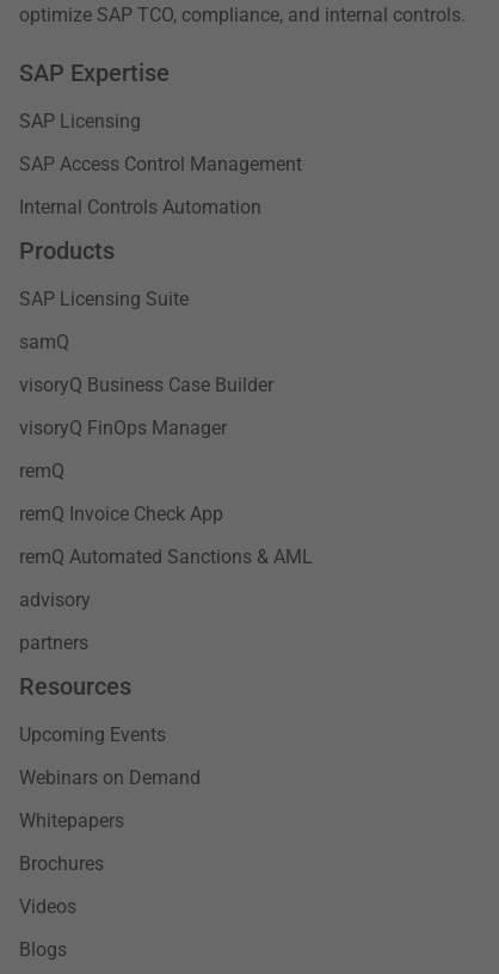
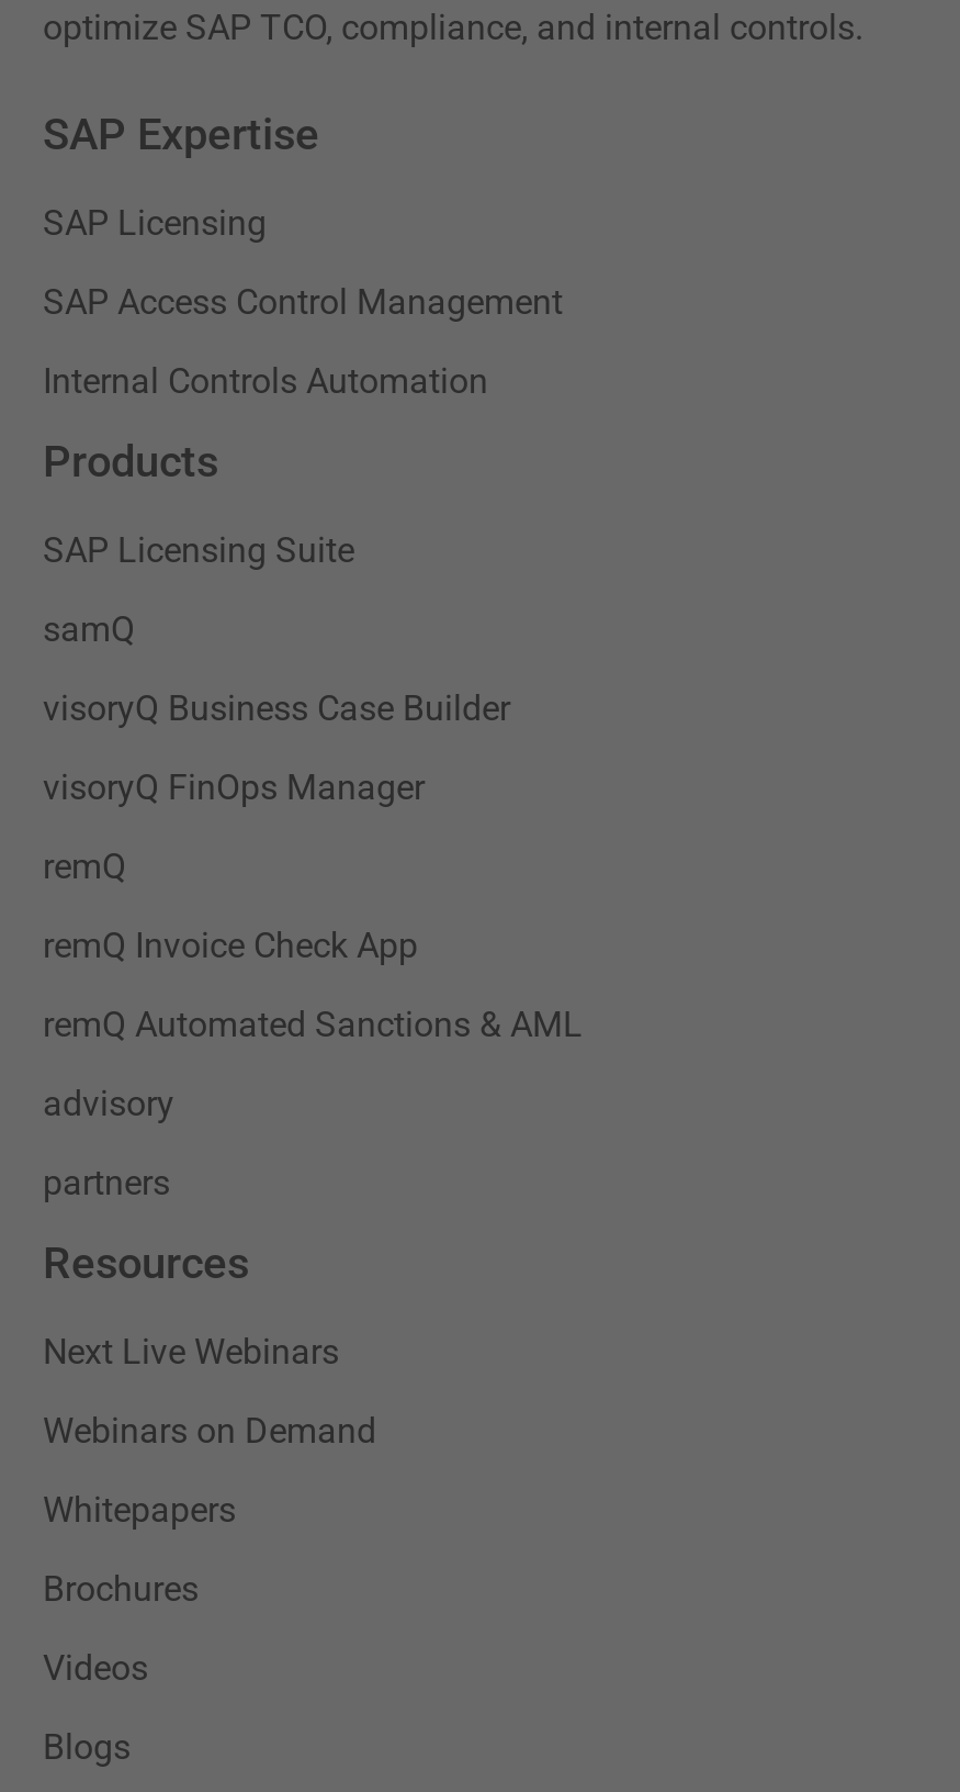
[19,723,166,746] Upcoming Events -> [43,1331,339,1373] Next Live Webinars

